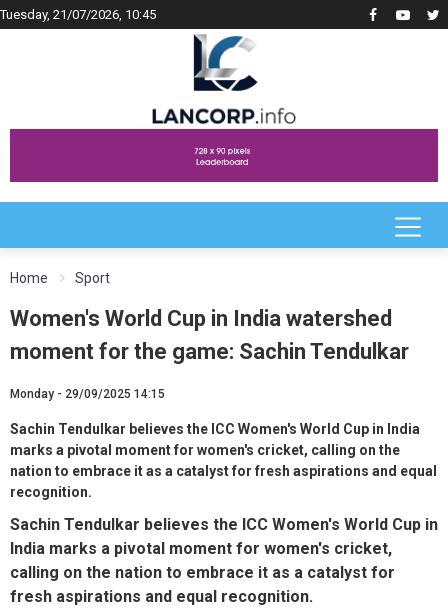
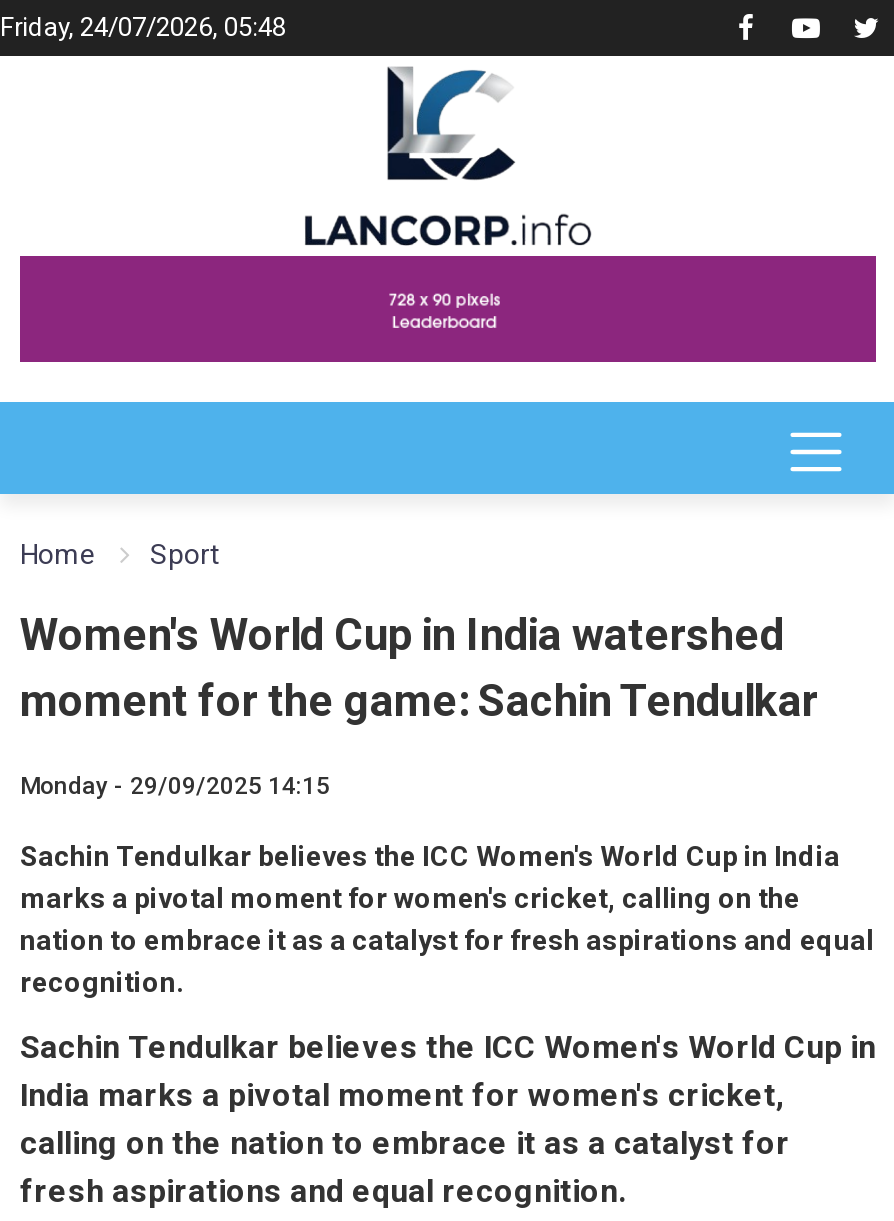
[0,7,156,22] Tuesday, 21/07/2026, 10:45 -> [0,12,286,42] Friday, 24/07/2026, 05:48

